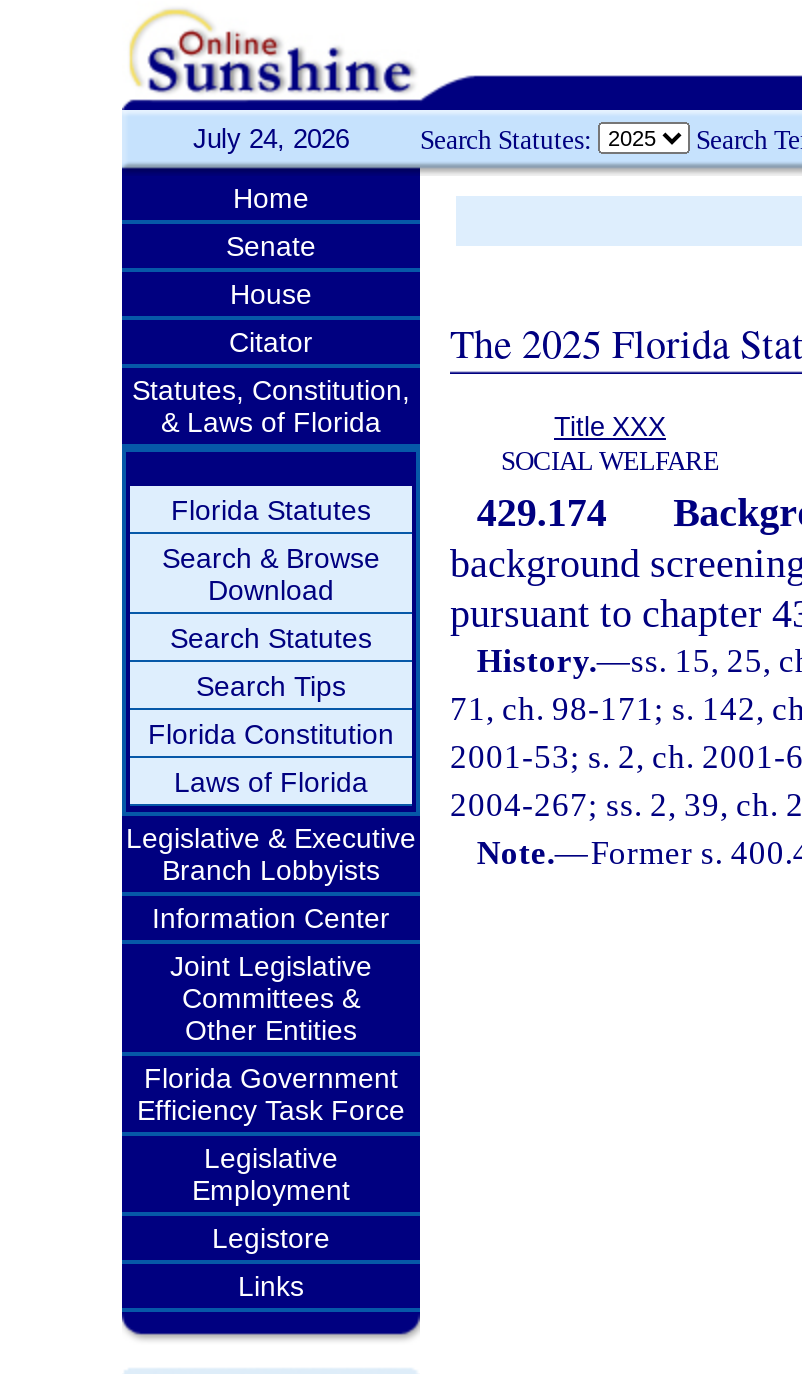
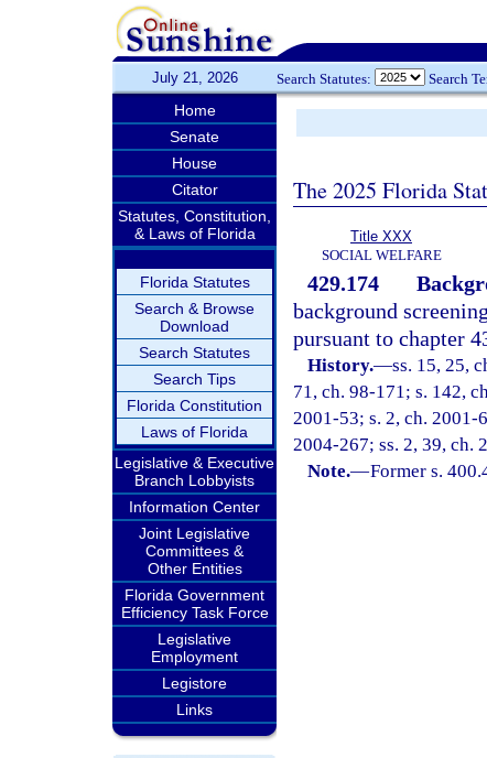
[193,124,349,154] July 24, 2026 -> [151,69,237,86] July 21, 2026

